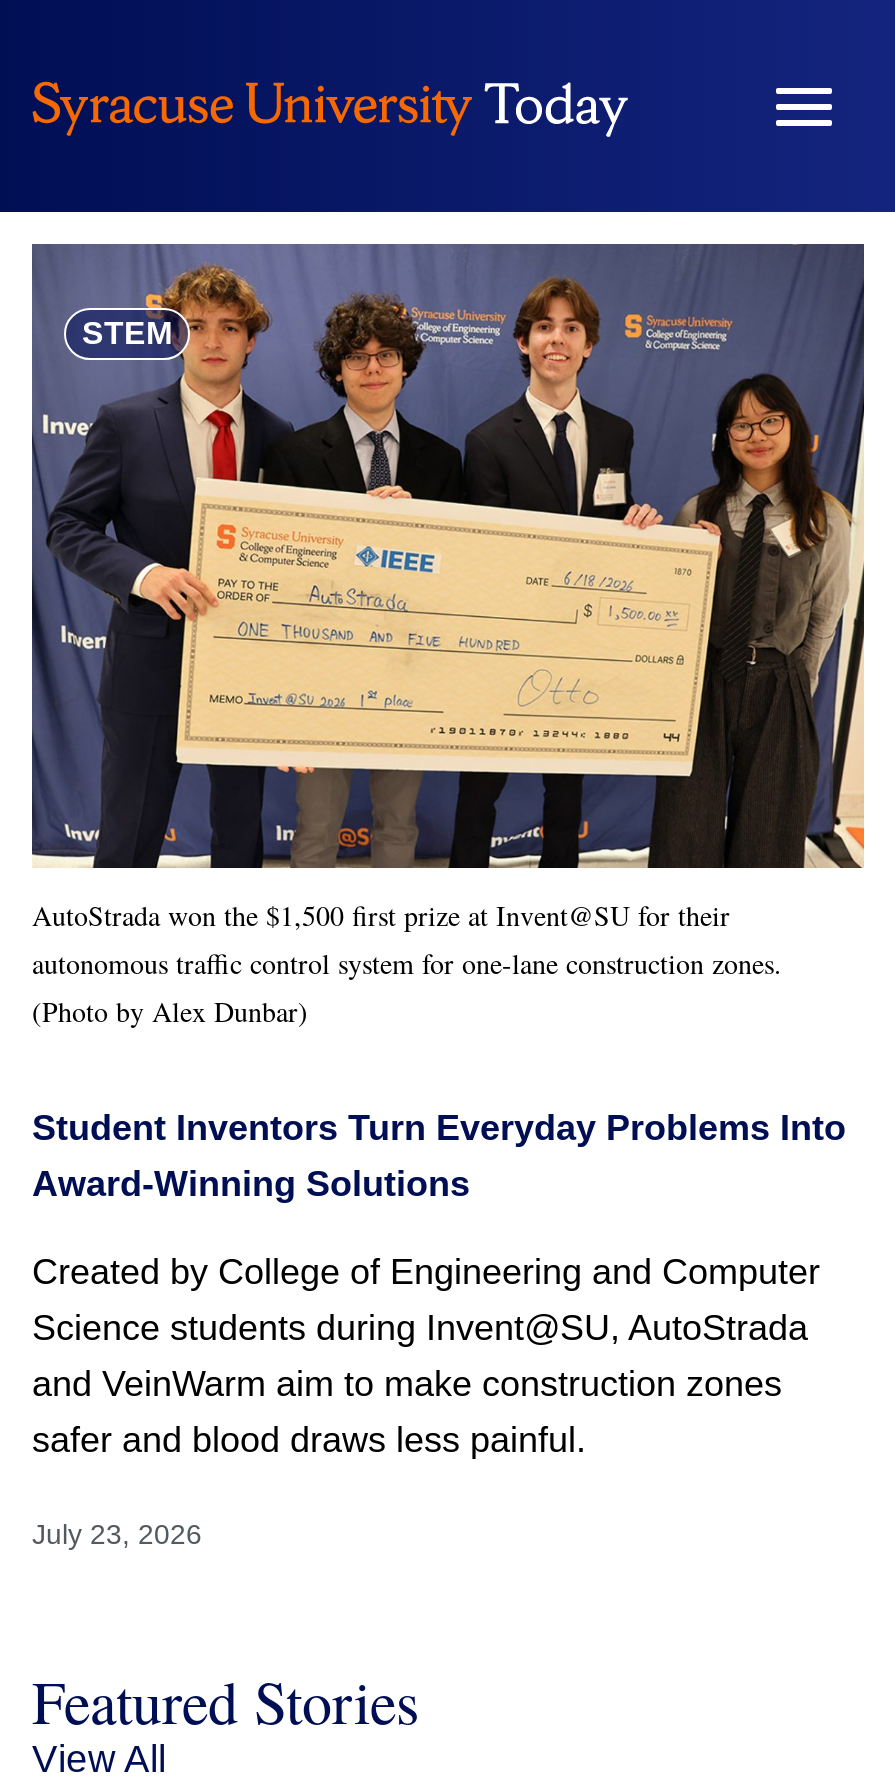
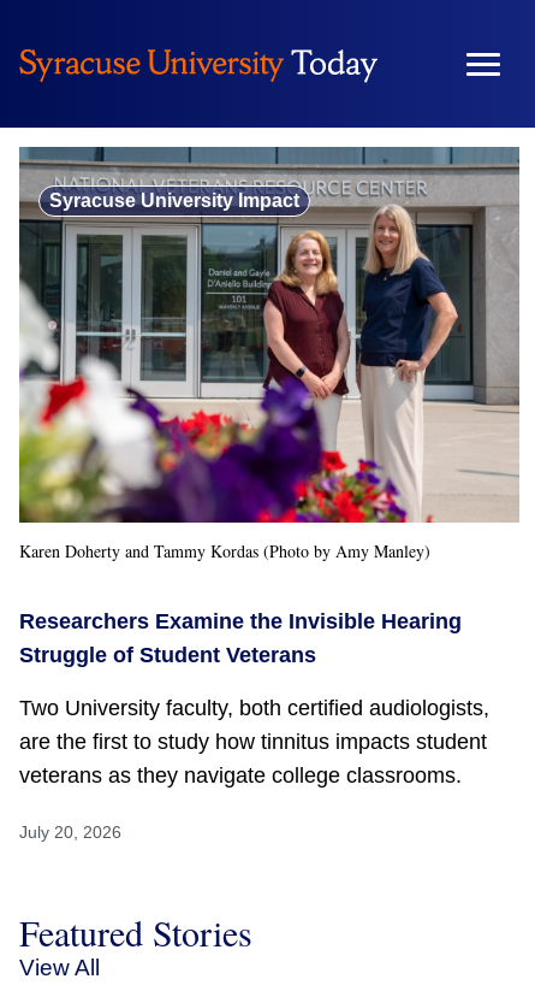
[30,244,866,870] [image] | STEM -> [18,147,519,524] [image] | Syracuse University Impact
[32,896,782,1030] AutoStrada won the $1,500 first prize at Invent@SU for their | autonomous traffic control system for one-lane construction zones. | (Photo by Alex Dunbar) -> [19,539,430,562] Karen Doherty and Tammy Kordas (Photo by Amy Manley)
[32,1108,846,1204] Student Inventors Turn Everyday Problems Into | Award-Winning Solutions -> [19,609,462,667] Researchers Examine the Invisible Hearing | Struggle of Student Veterans
[32,1252,820,1460] Created by College of Engineering and Computer | Science students during Invent@SU, AutoStrada | and VeinWarm aim to make construction zones | safer and blood draws less painful. -> [19,696,489,788] Two University faculty, both certified audiologists, | are the first to study how tinnitus impacts student | veterans as they navigate college classrooms.
[32,1518,202,1550] July 23, 2026 -> [19,822,121,842] July 20, 2026

